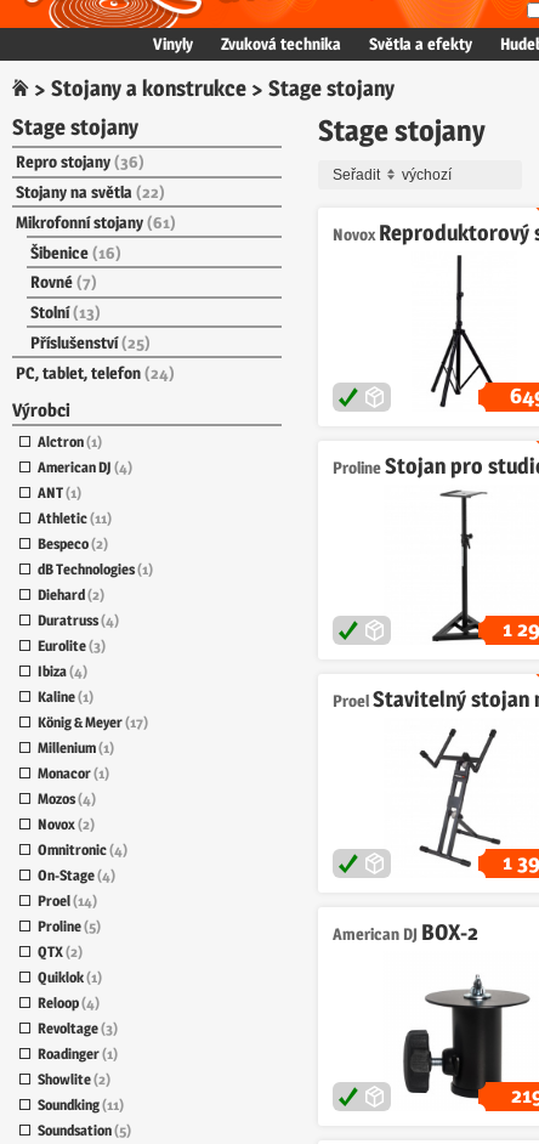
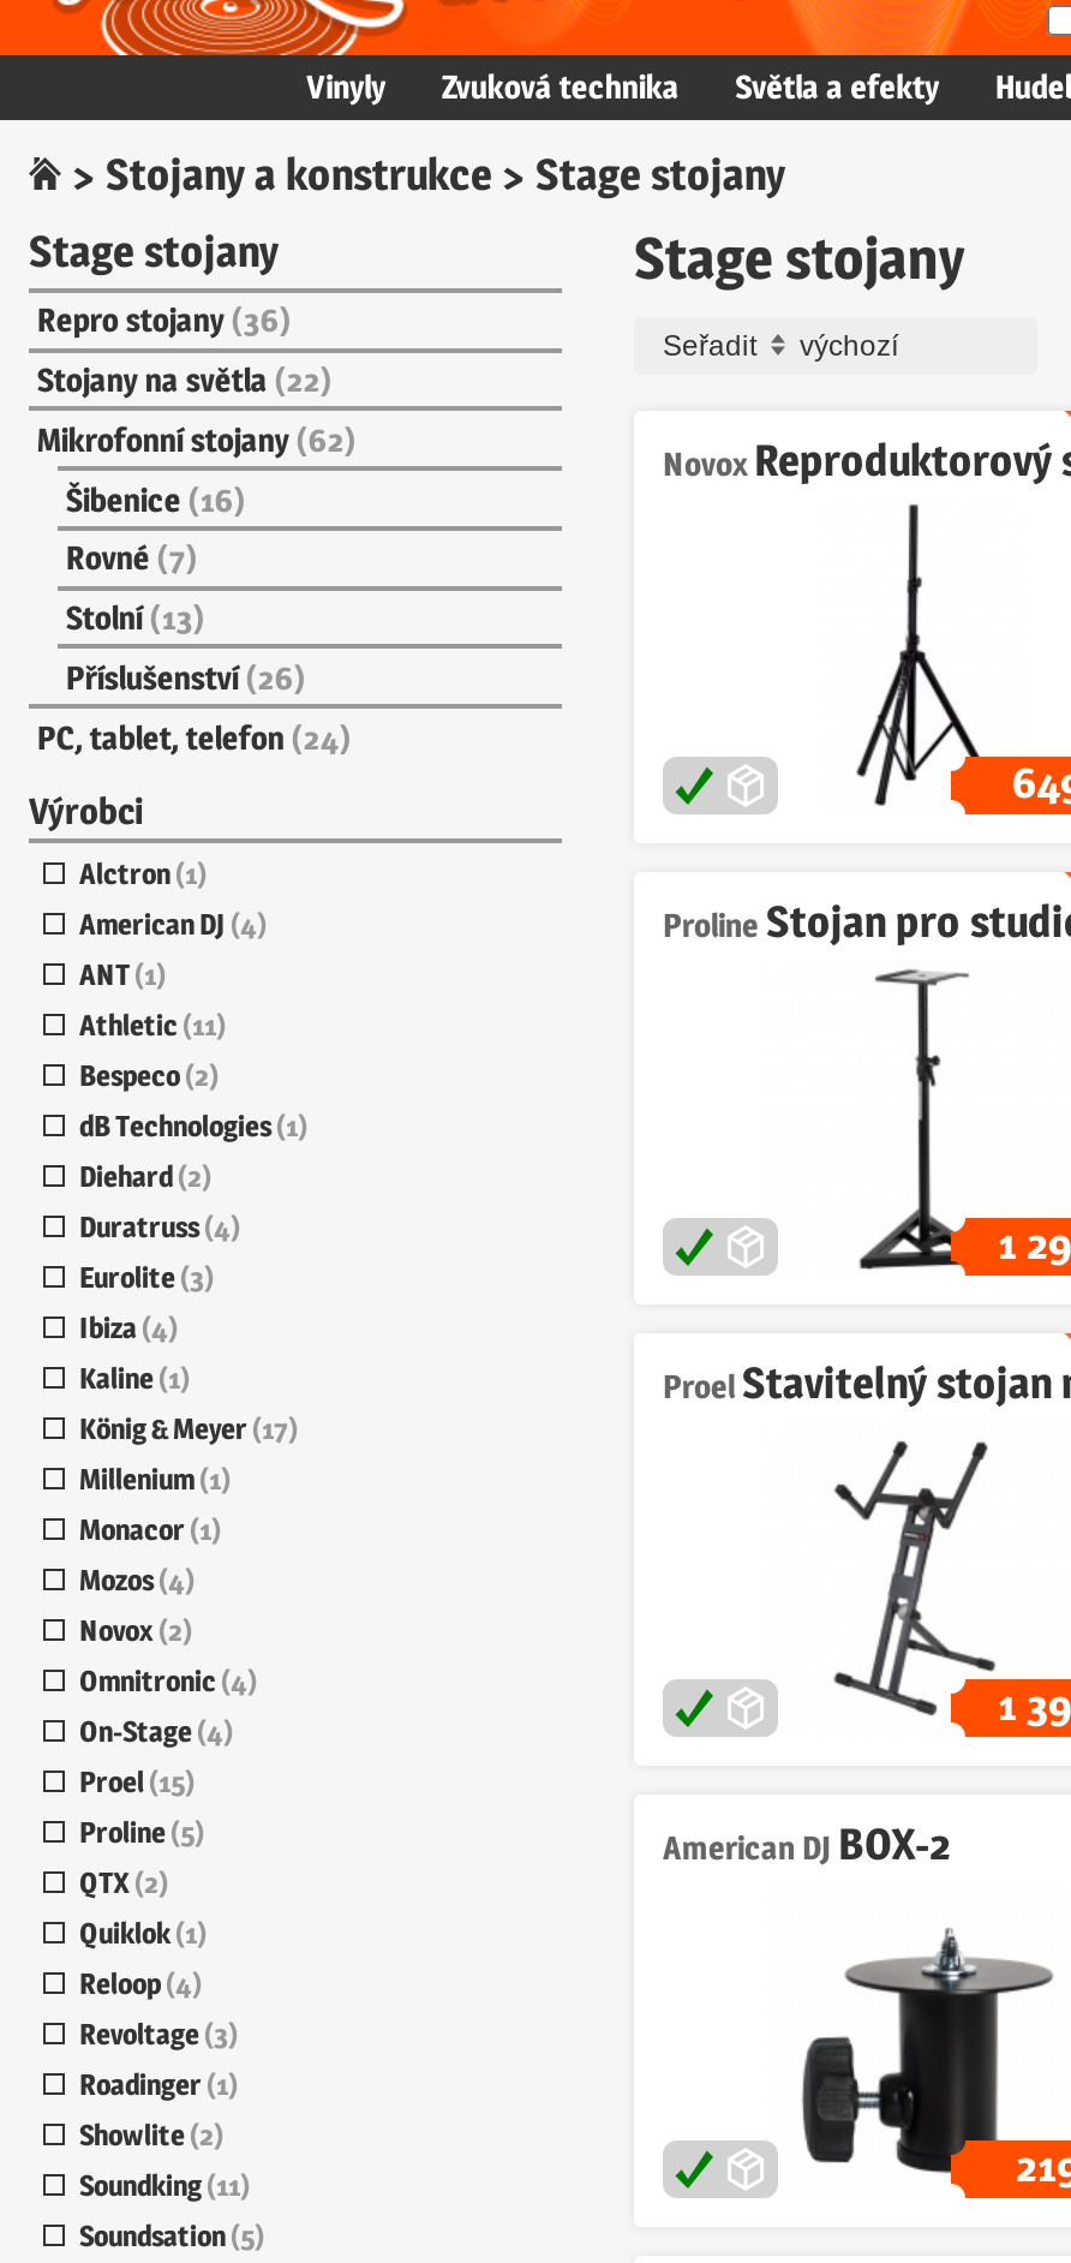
[16,212,177,232] Mikrofonní stojany (61) -> [37,420,356,458] Mikrofonní stojany (62)
[31,333,151,352] Příslušenství (25) -> [66,658,306,696] Příslušenství (26)
[38,892,97,910] Proel(14) -> [79,1764,195,1800] Proel(15)

